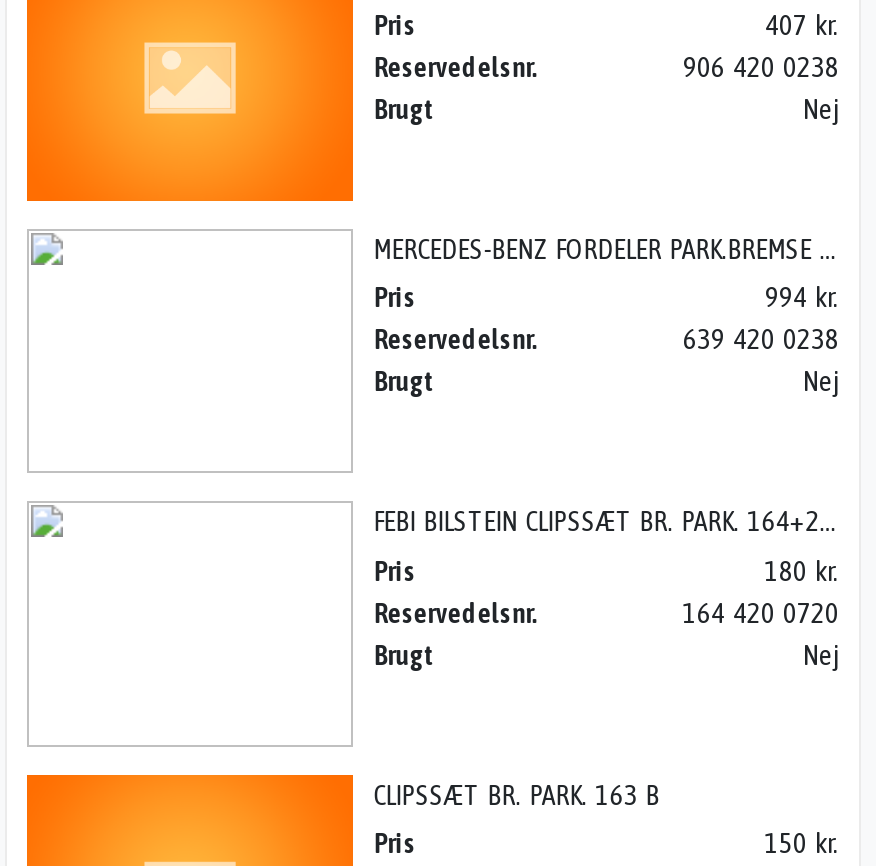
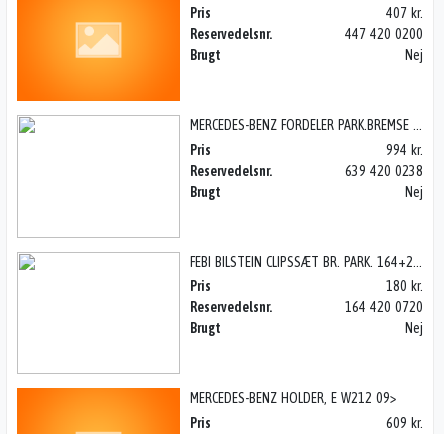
[683,51,839,83] 906 420 0238 -> [345,26,423,42] 447 420 0200
[374,779,660,811] CLIPSSÆT BR. PARK. 163 B -> [190,390,396,406] MERCEDES-BENZ HOLDER, E W212 09>
[765,828,839,860] 150 kr. -> [386,415,423,431] 609 kr.

